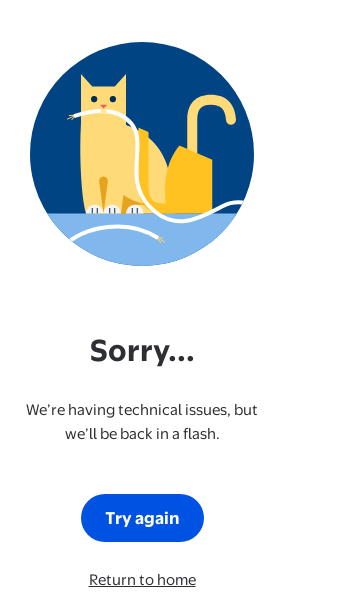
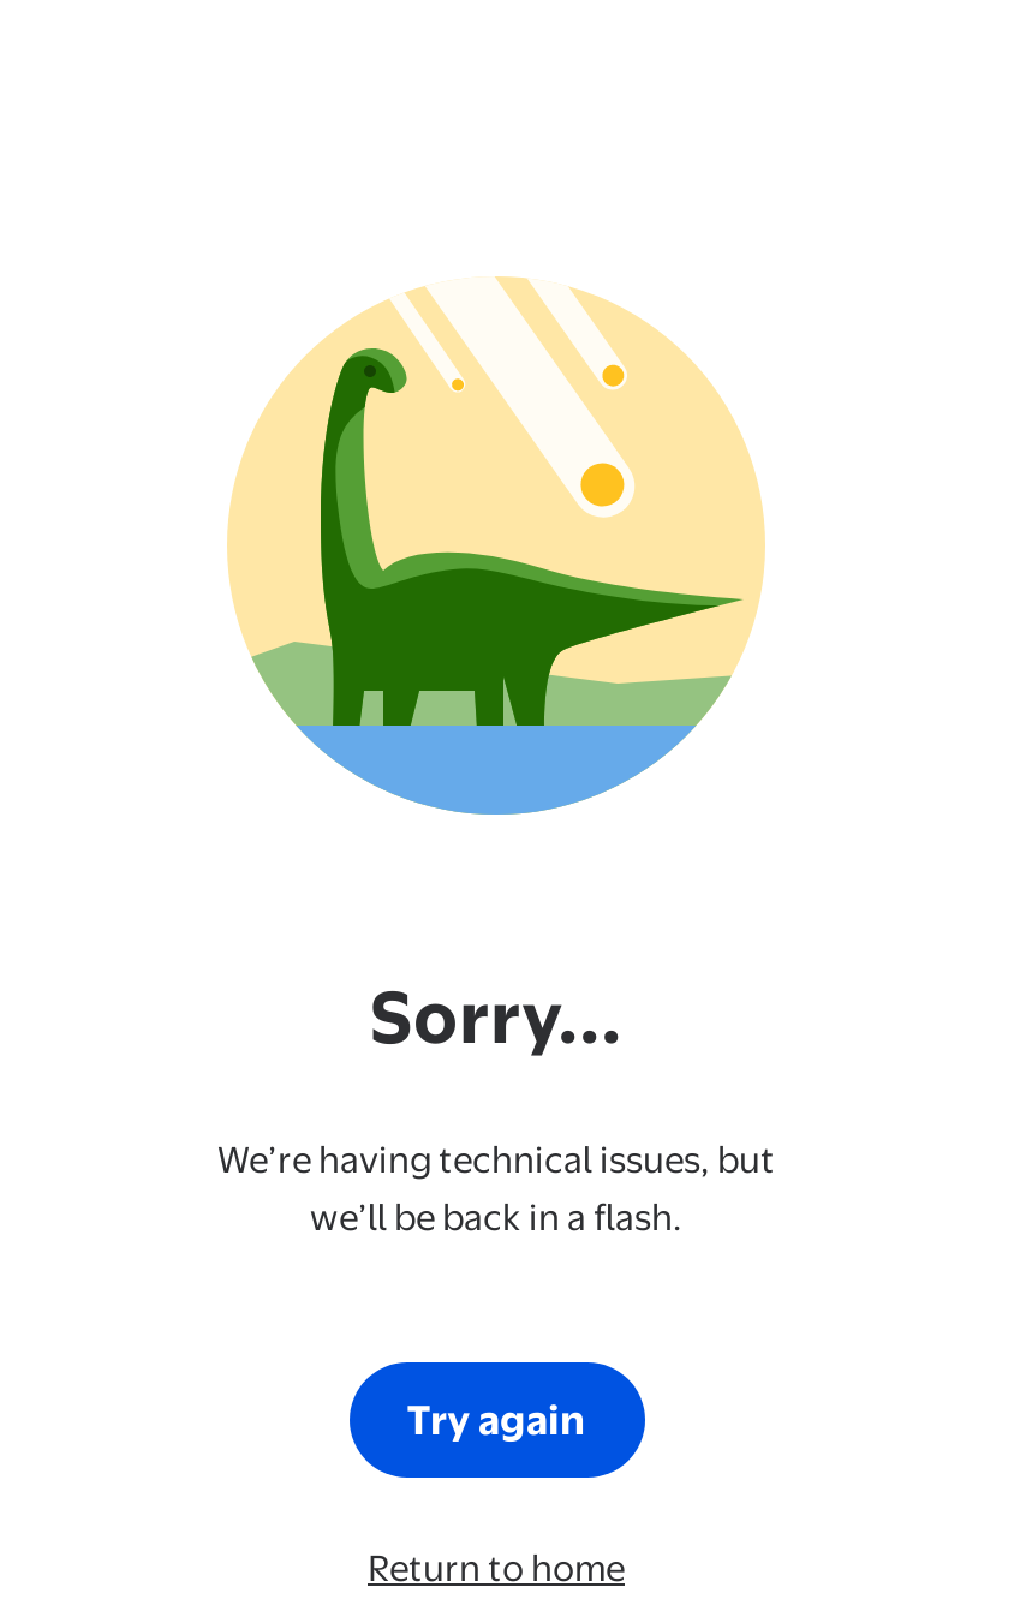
[29,41,255,244] [image] -> [227,276,765,759] [image]

